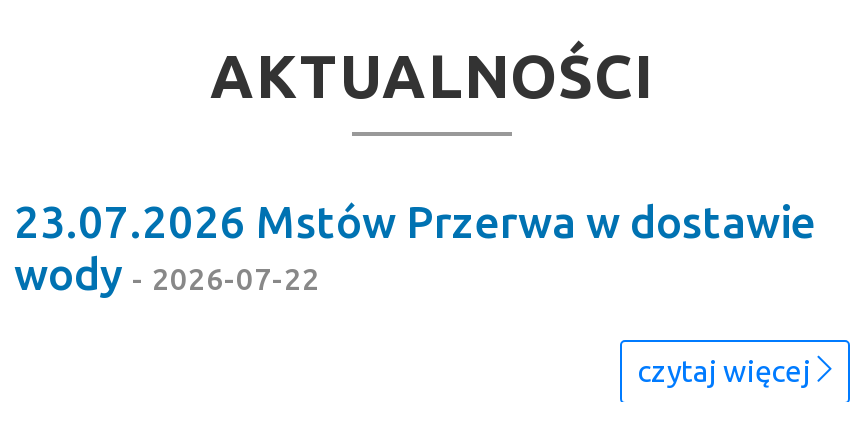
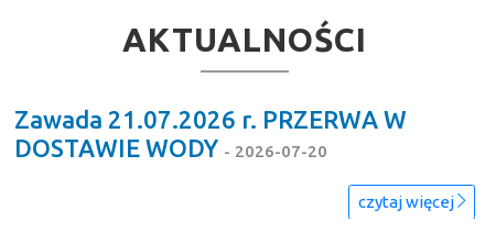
[14,195,816,297] 23.07.2026 Mstów Przerwa w dostawie | wody - 2026-07-22 -> [14,105,407,161] Zawada 21.07.2026 r. PRZERWA W | DOSTAWIE WODY - 2026-07-20

